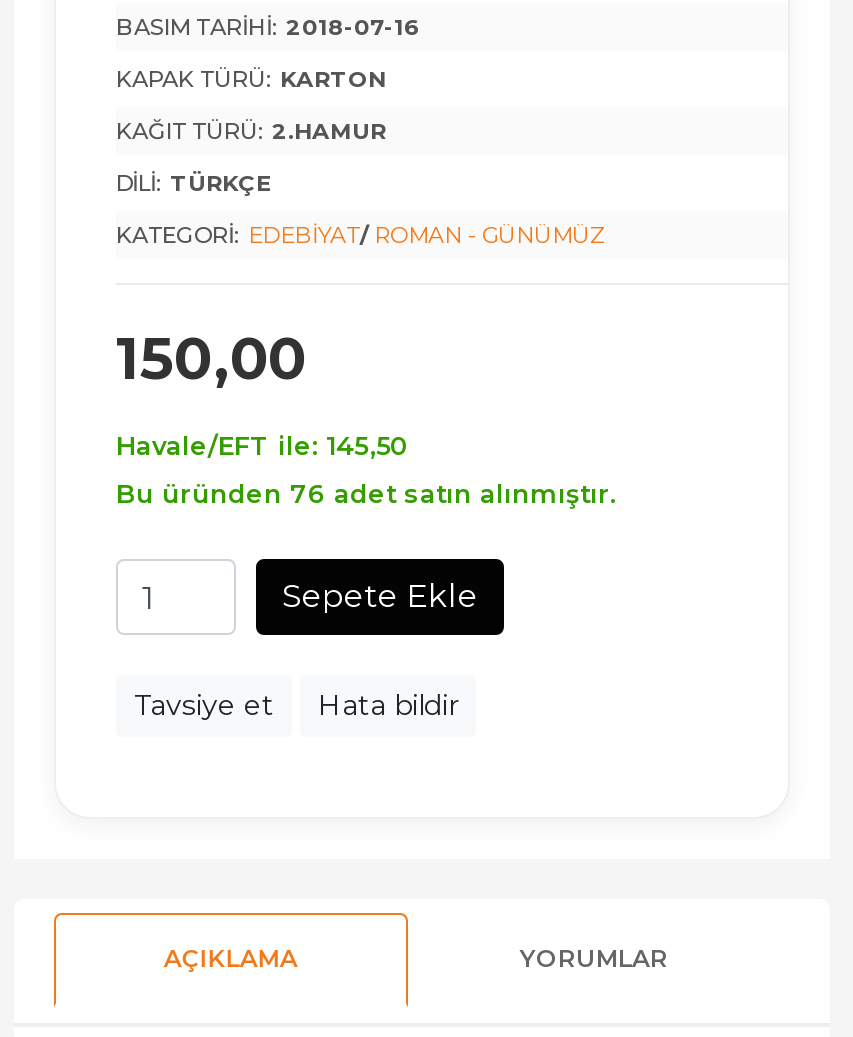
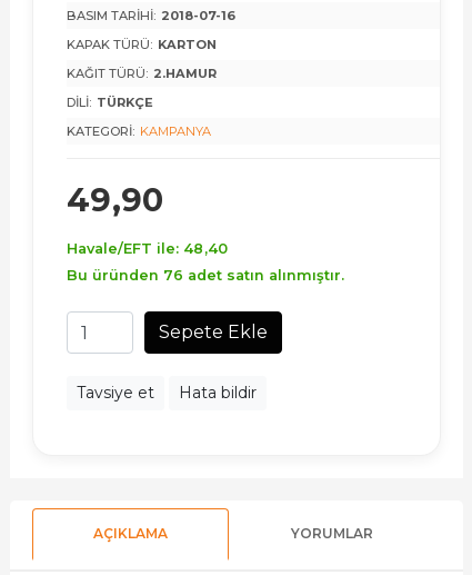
[116,221,606,249] KATEGORI: EDEBIYAT/ ROMAN - GÜNÜMÜZ -> [67,124,211,139] KATEGORI: KAMPANYA
[116,323,306,393] 150,00 -> [67,180,163,219] 49,90
[116,431,408,461] Havale/EFT ile: 145,50 -> [67,240,228,257] Havale/EFT ile: 48,40

